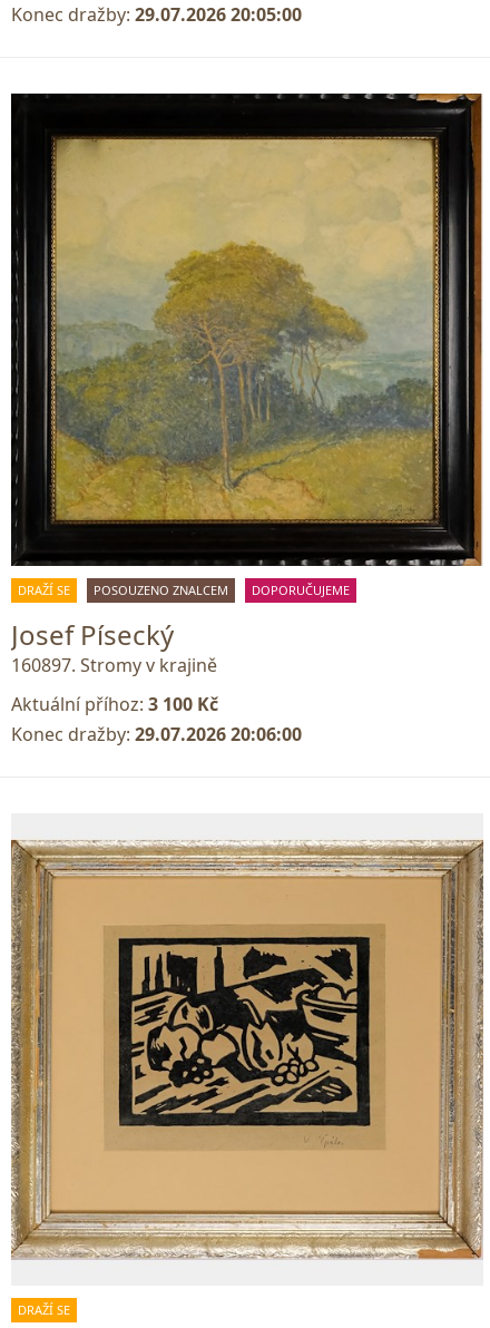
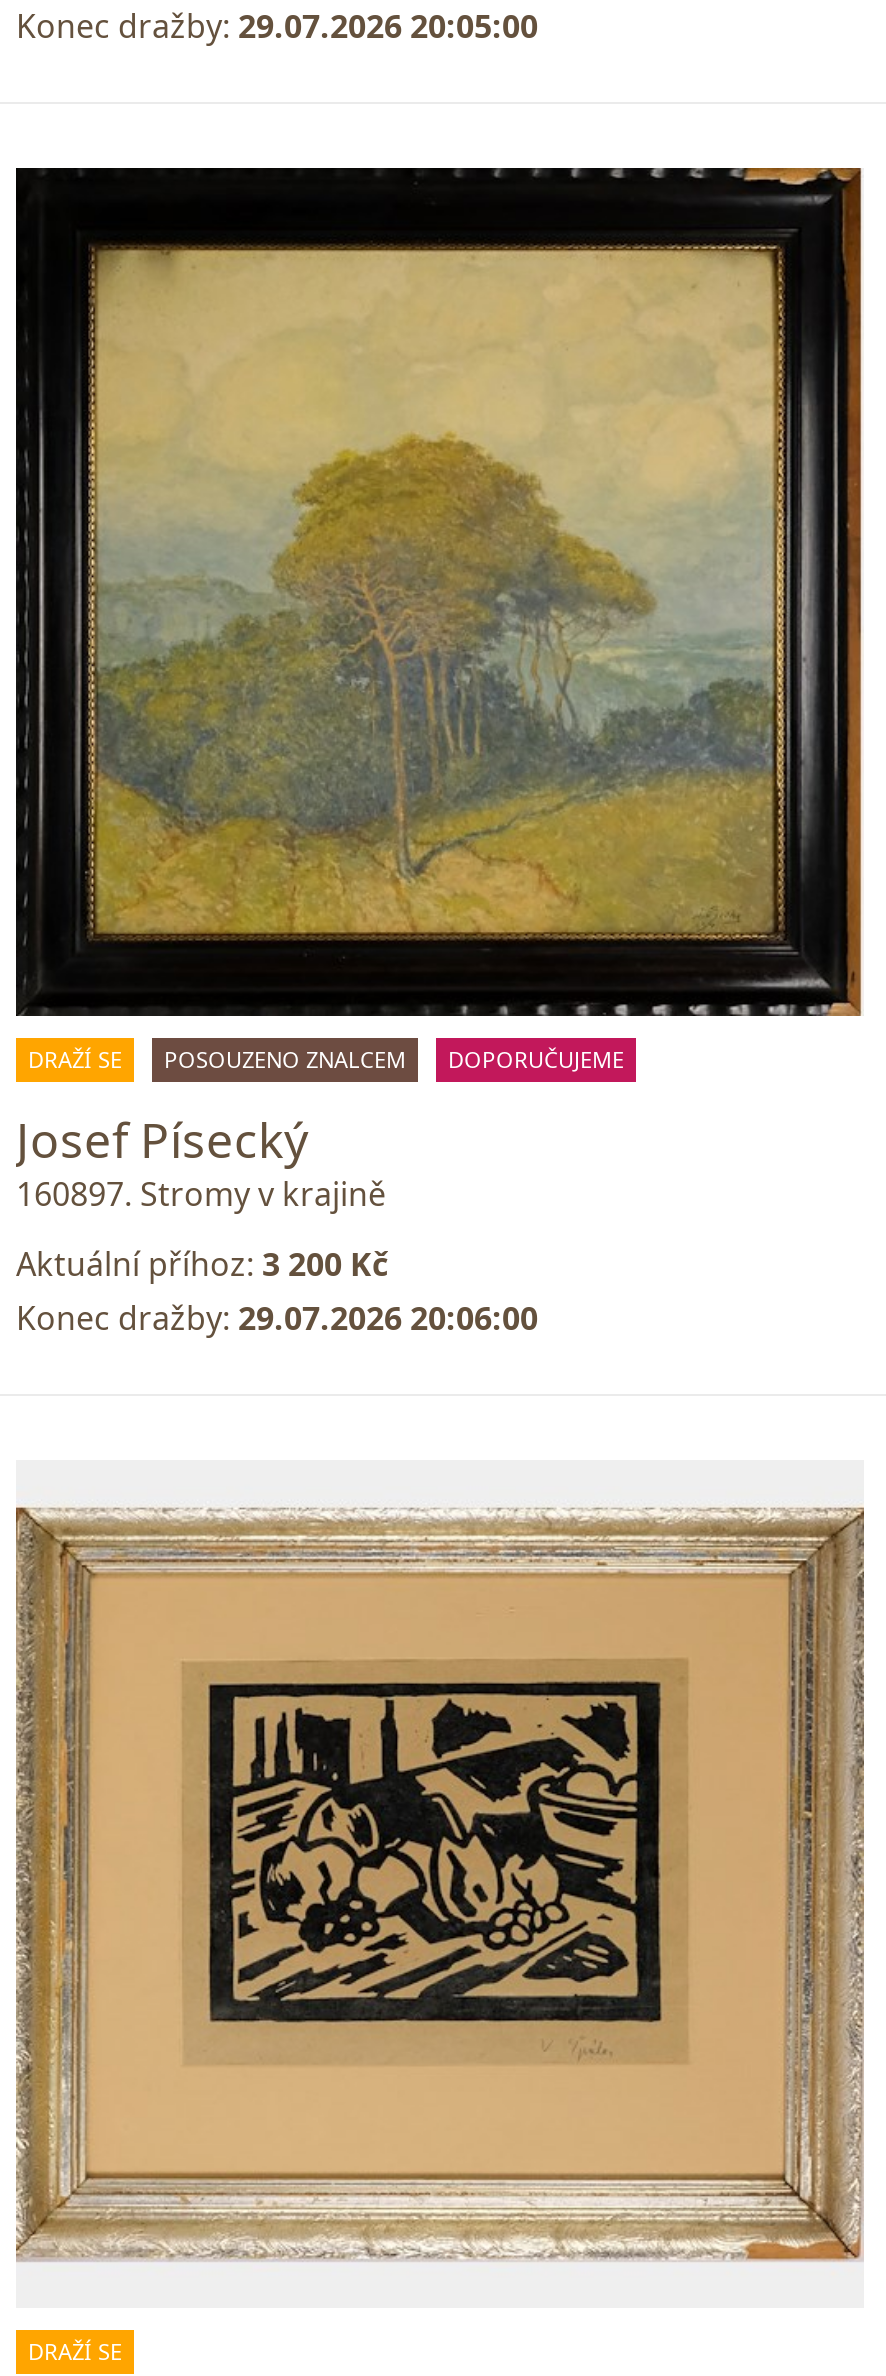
[11,692,218,716] Aktuální příhoz: 3 100 Kč -> [16,1242,388,1286] Aktuální příhoz: 3 200 Kč

